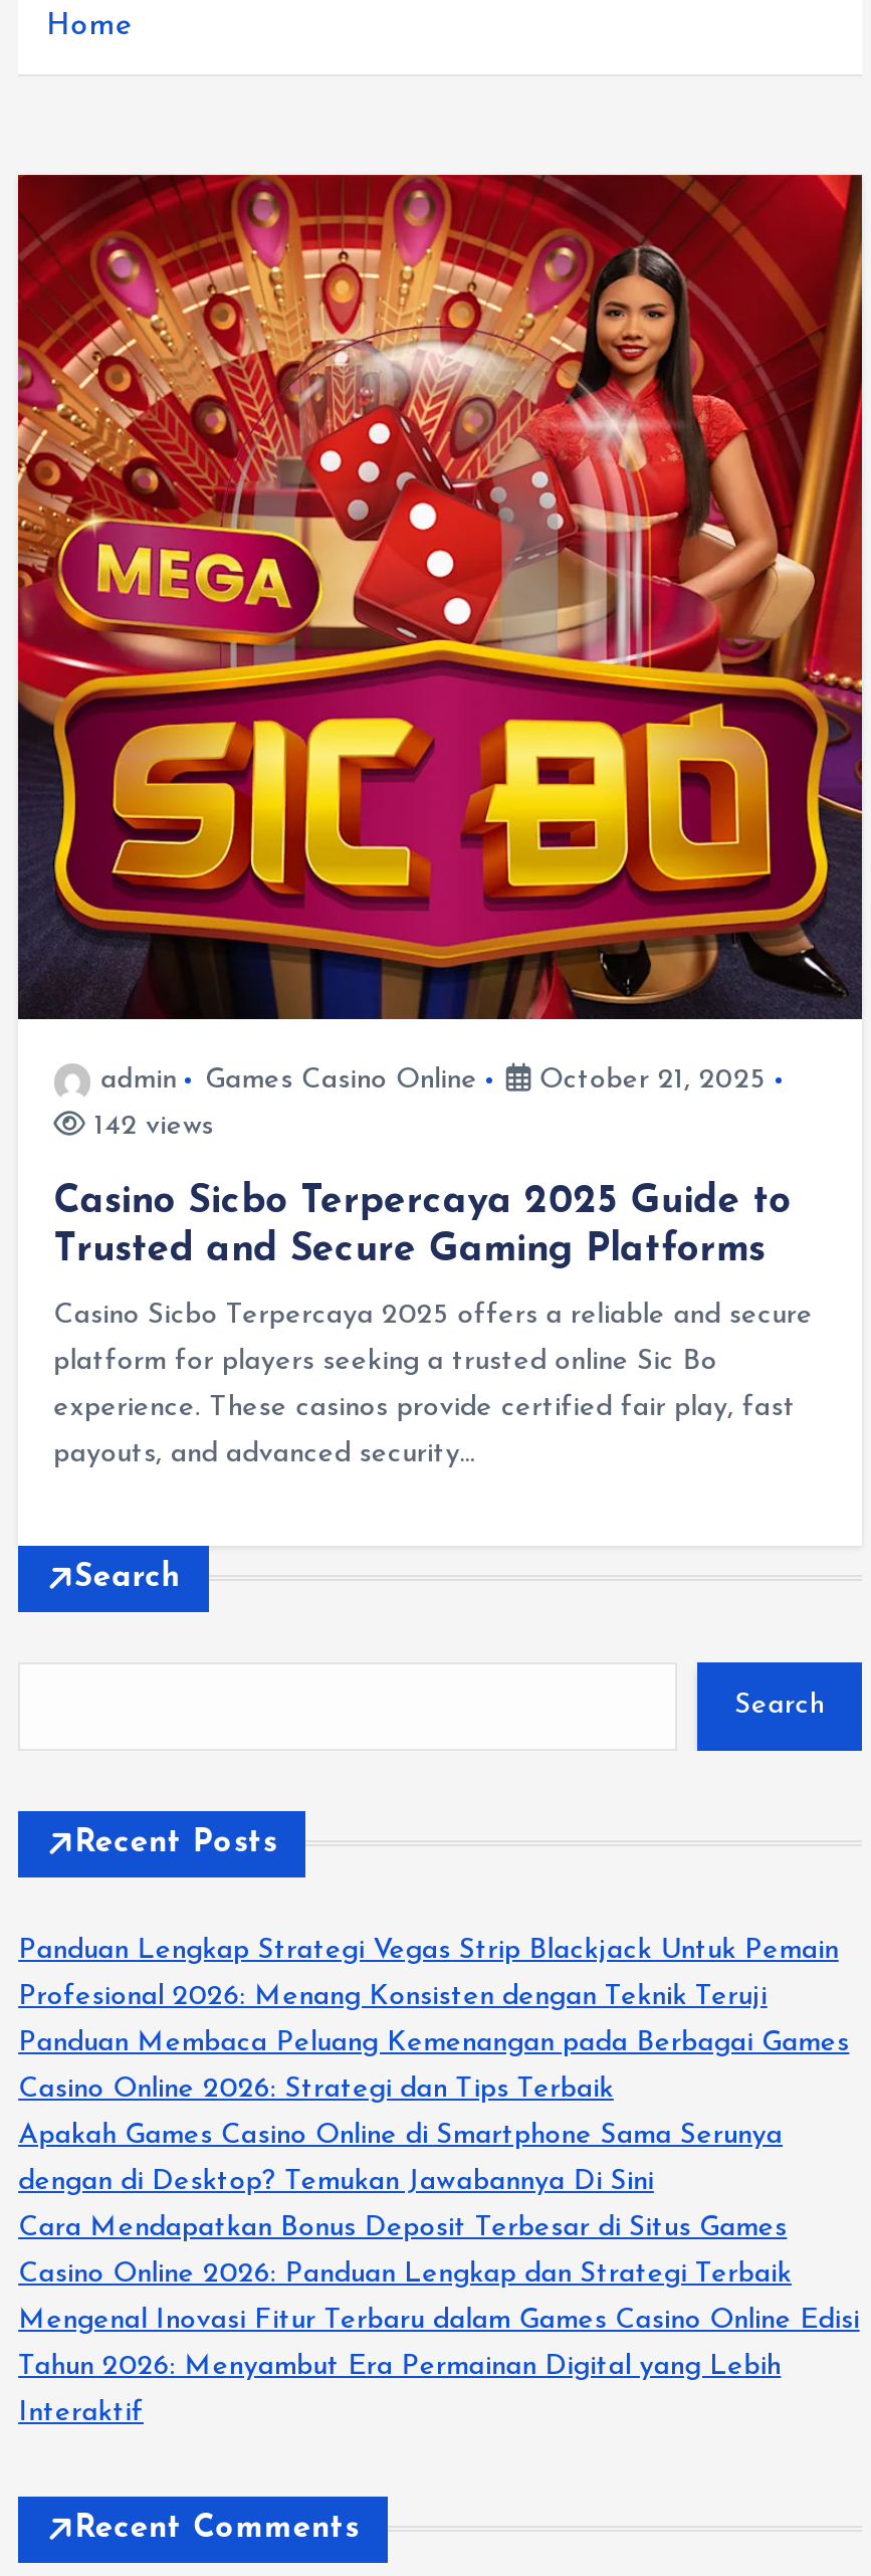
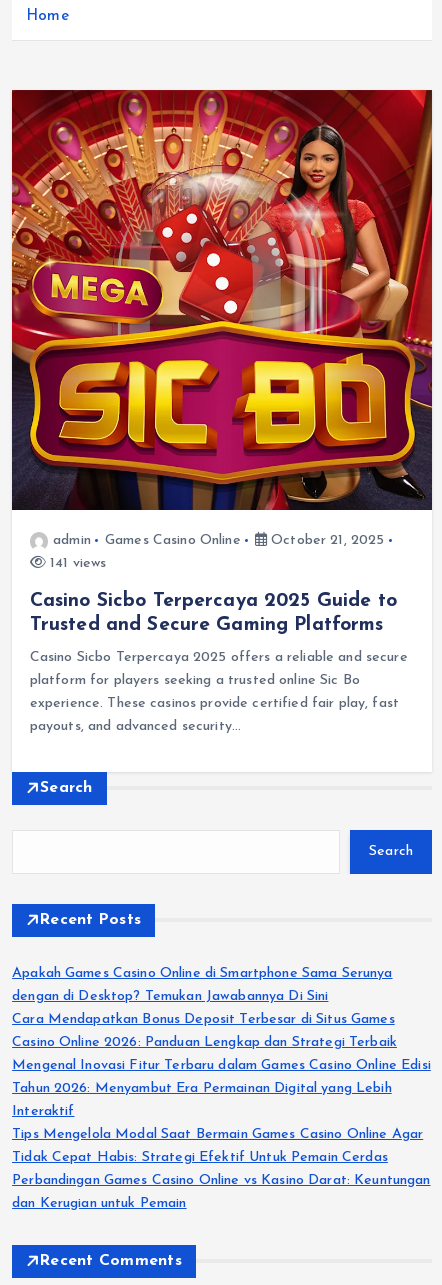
[86,1112,213,1142] 142 views -> [46,556,106,571] 141 views
[18,1935,849,2104] Panduan Lengkap Strategi Vegas Strip Blackjack Untuk Pemain | Profesional 2026: Menang Konsisten dengan Teknik Teruji | Panduan Membaca Peluang Kemenangan pada Berbagai Games | Casino Online 2026: Strategi dan Tips Terbaik -> none
moved [18,2120,860,2427] -> [12,966,431,1119]: Apakah Games Casino Online di Smartphone Sama Serunya | dengan di Desktop? Temukan Jawabannya Di Sini | Cara Mendapatkan Bonus Deposit Terbesar di Situs Games | Casino Online 2026: Panduan Lengkap dan Strategi Terbaik | Mengenal Inovasi Fitur Terbaru dalam Games Casino Online Edisi | Tahun 2026: Menyambut Era Permainan Digital yang Lebih | Interaktif
none -> [12,1127,430,1211] Tips Mengelola Modal Saat Bermain Games Casino Online Agar | Tidak Cepat Habis: Strategi Efektif Untuk Pemain Cerdas | Perbandingan Games Casino Online vs Kasino Darat: Keuntungan | dan Kerugian untuk Pemain

